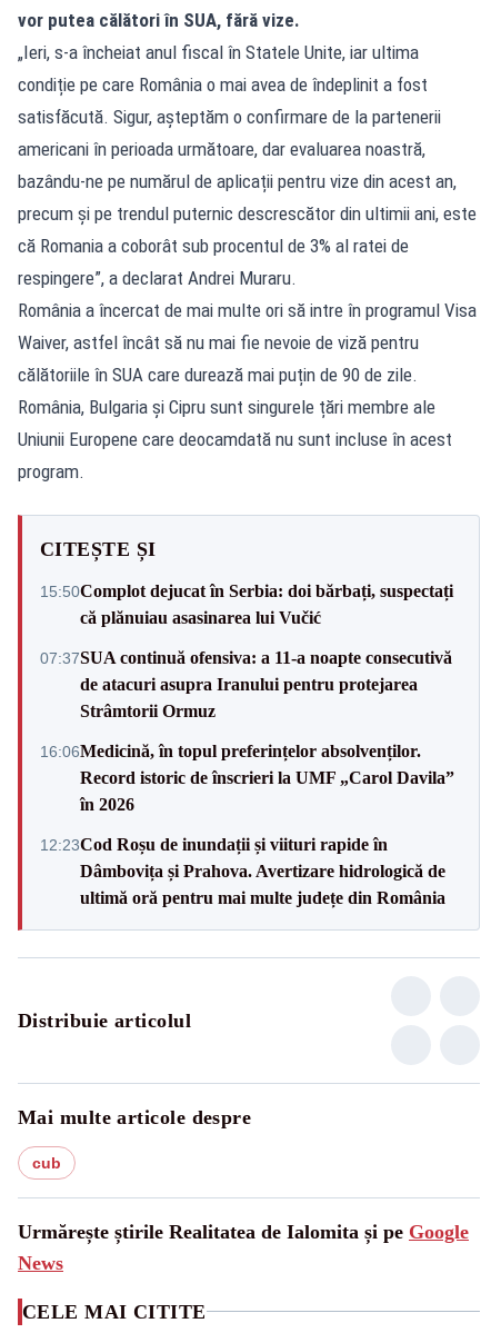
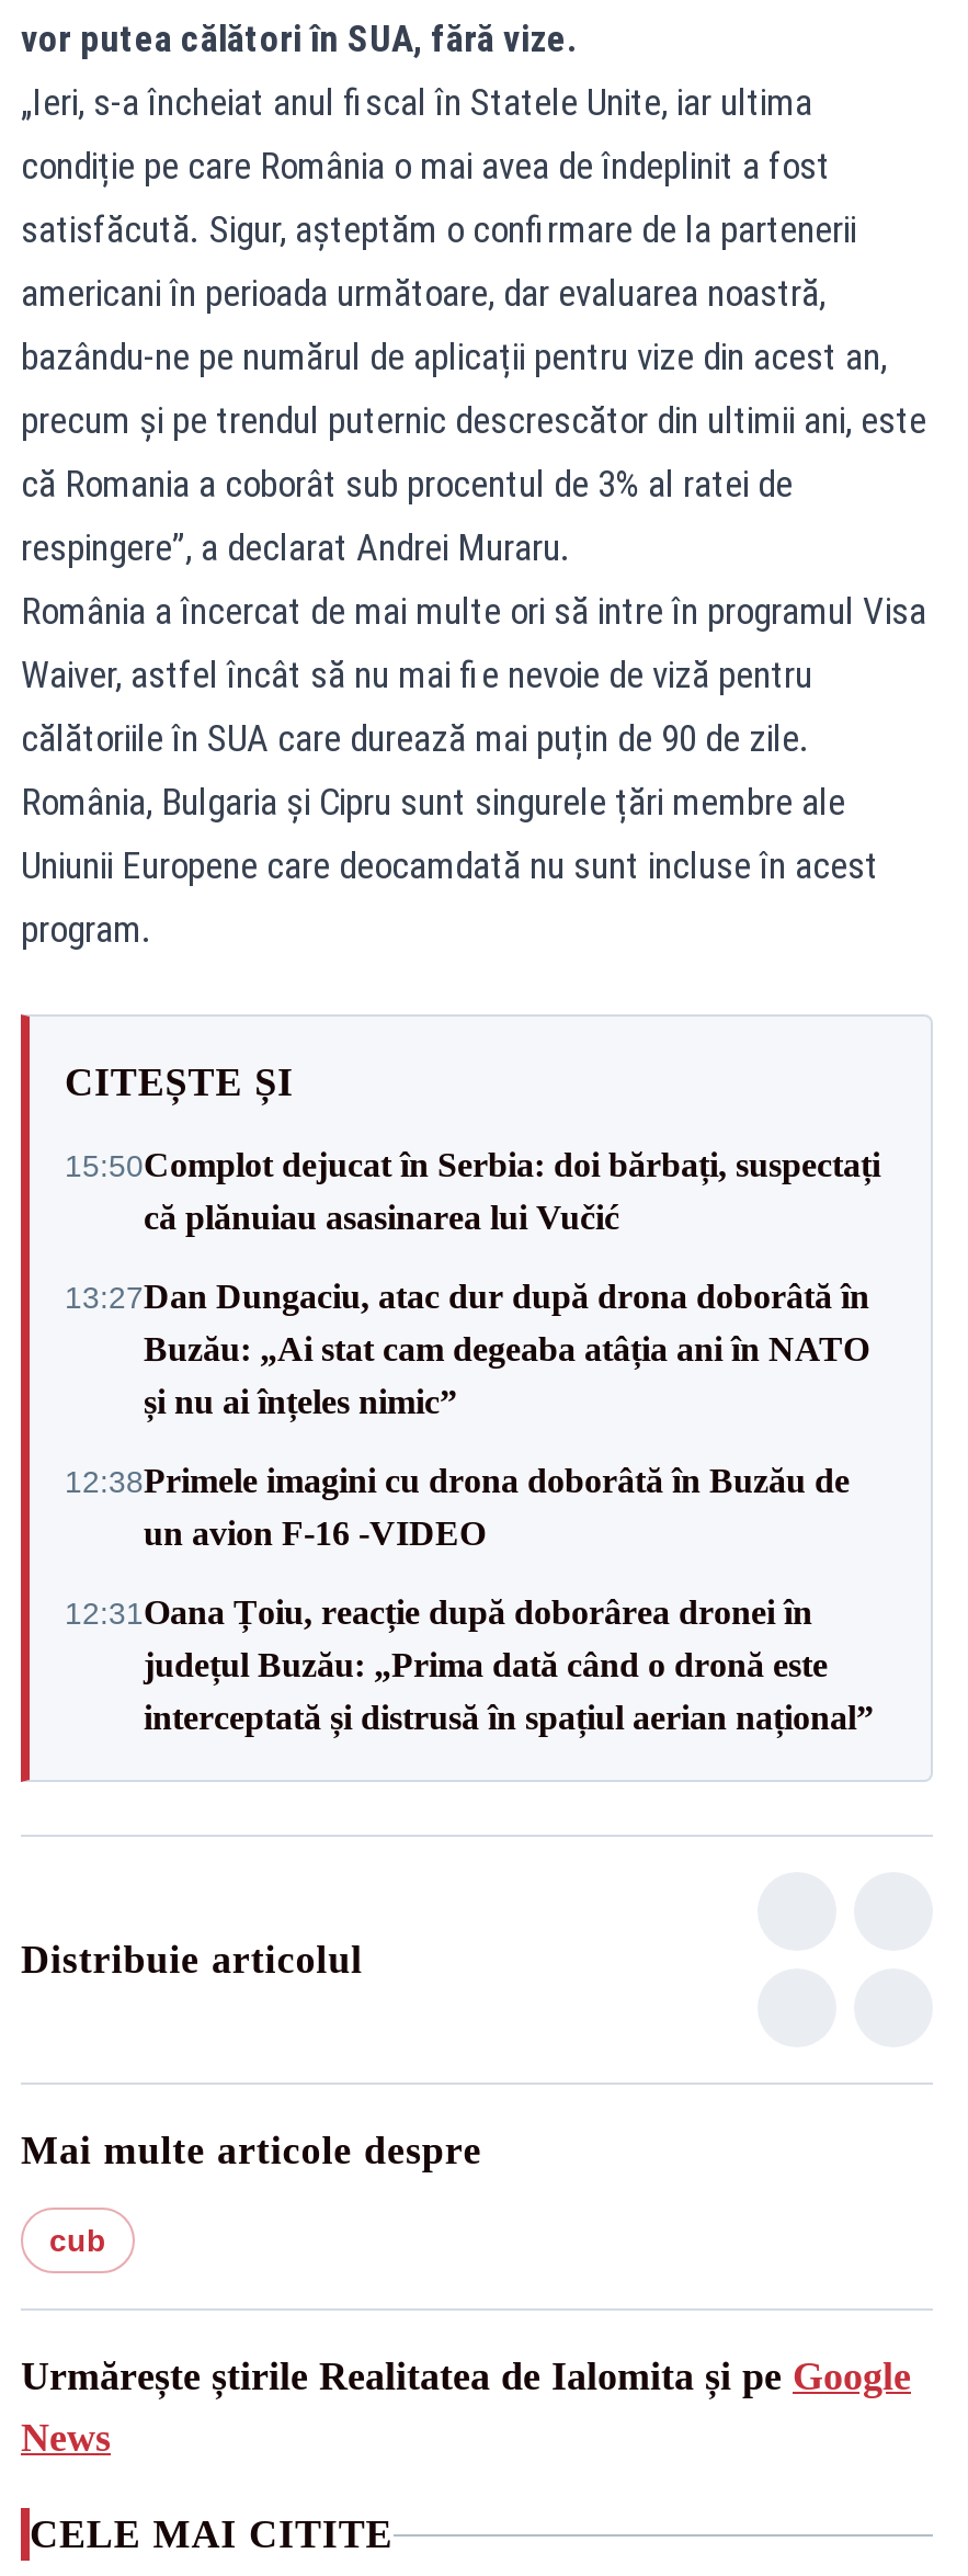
[40,648,452,720] 07:37SUA continuă ofensiva: a 11-a noapte consecutivă | de atacuri asupra Iranului pentru protejarea | Strâmtorii Ormuz -> [65,1278,869,1420] 13:27Dan Dungaciu, atac dur după drona doborâtă în | Buzău: „Ai stat cam degeaba atâția ani în NATO | și nu ai înțeles nimic”
[40,741,454,813] 16:06Medicină, în topul preferințelor absolvenților. | Record istoric de înscrieri la UMF „Carol Davila” | în 2026 -> [65,1462,850,1552] 12:38Primele imagini cu drona doborâtă în Buzău de | un avion F-16 -VIDEO
[40,834,445,907] 12:23Cod Roșu de inundații și viituri rapide în | Dâmbovița și Prahova. Avertizare hidrologică de | ultimă oră pentru mai multe județe din România -> [65,1593,874,1736] 12:31Oana Țoiu, reacție după doborârea dronei în | județul Buzău: „Prima dată când o dronă este | interceptată și distrusă în spațiul aerian național”

